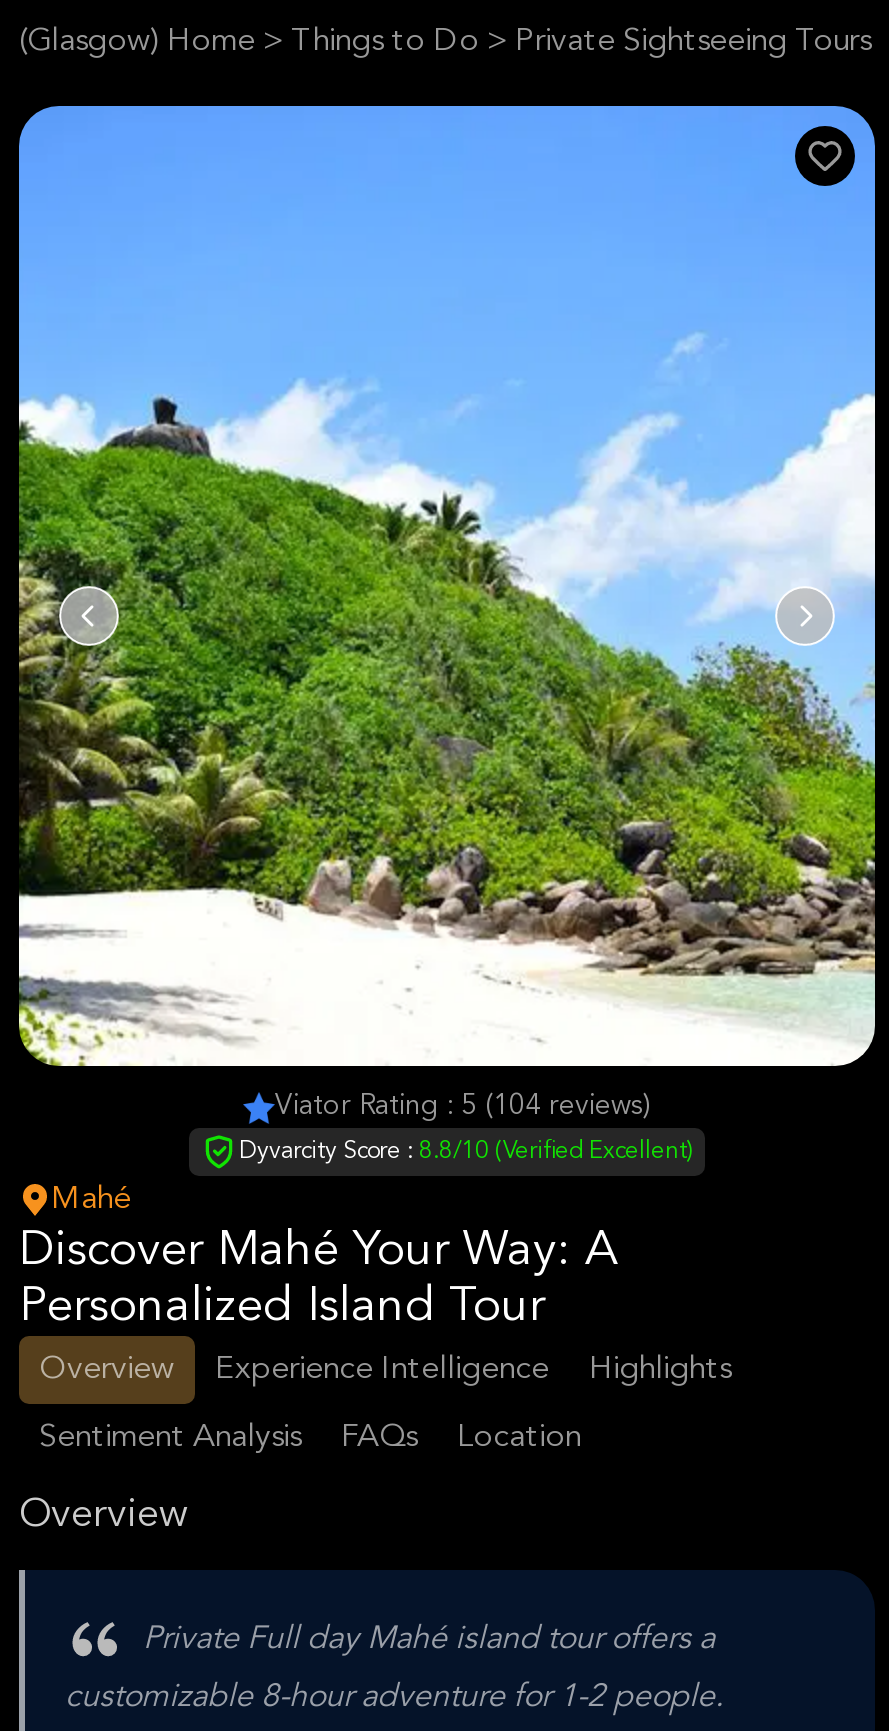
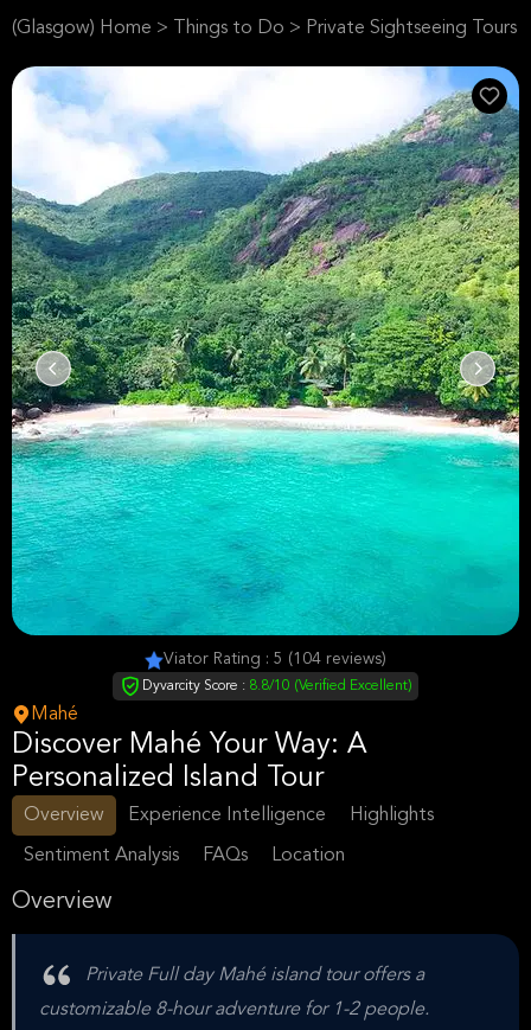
[17,104,877,1068] [image] -> [11,65,520,636] [image]

